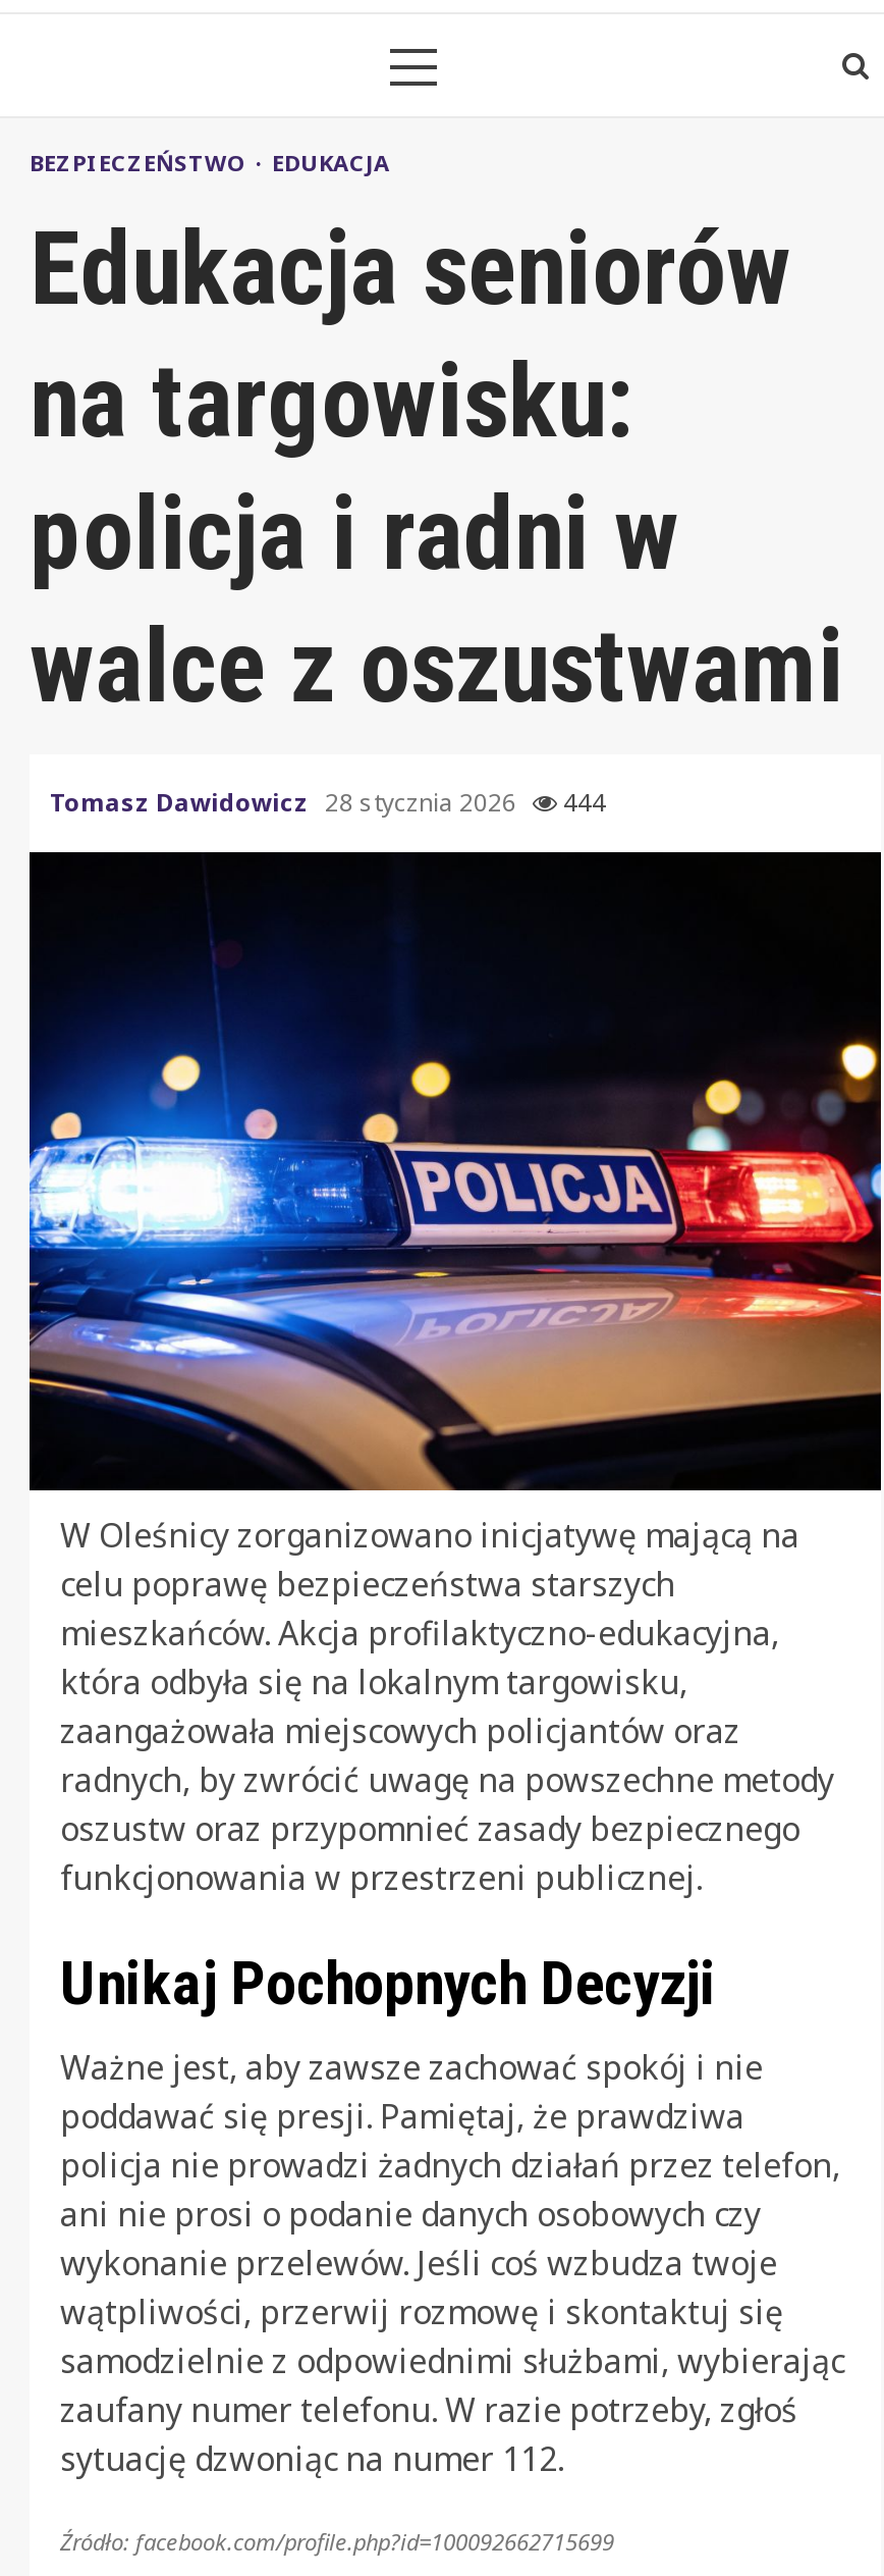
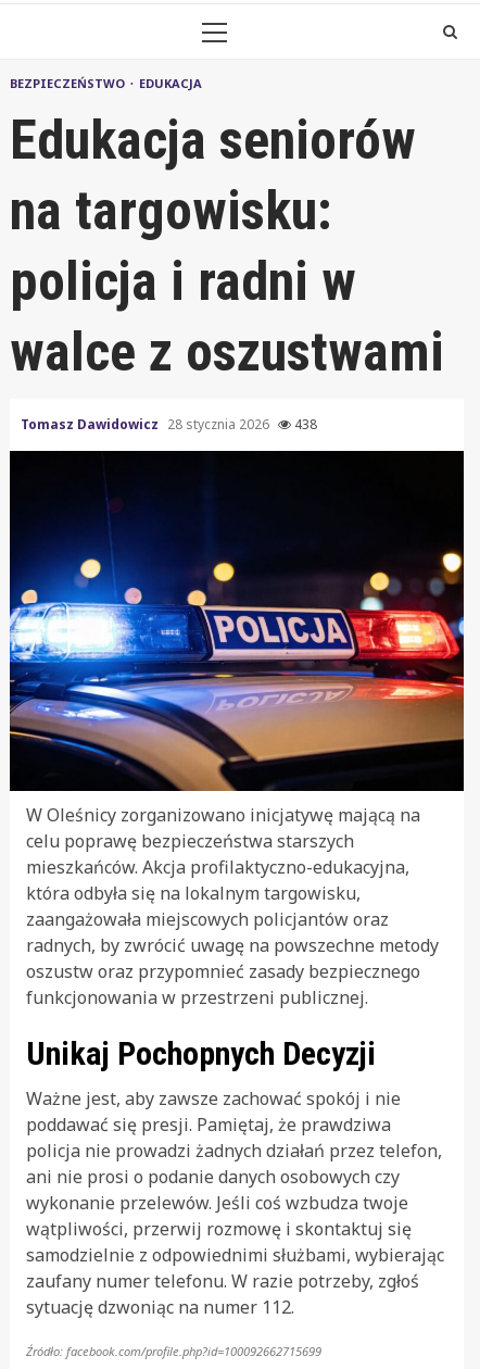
[50,785,606,820] Tomasz Dawidowicz 28 stycznia 2026 444 -> [21,415,317,434] Tomasz Dawidowicz 28 stycznia 2026 438

